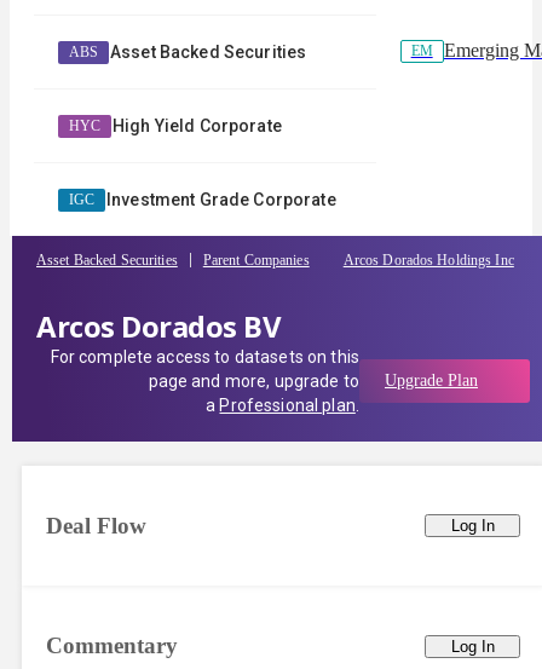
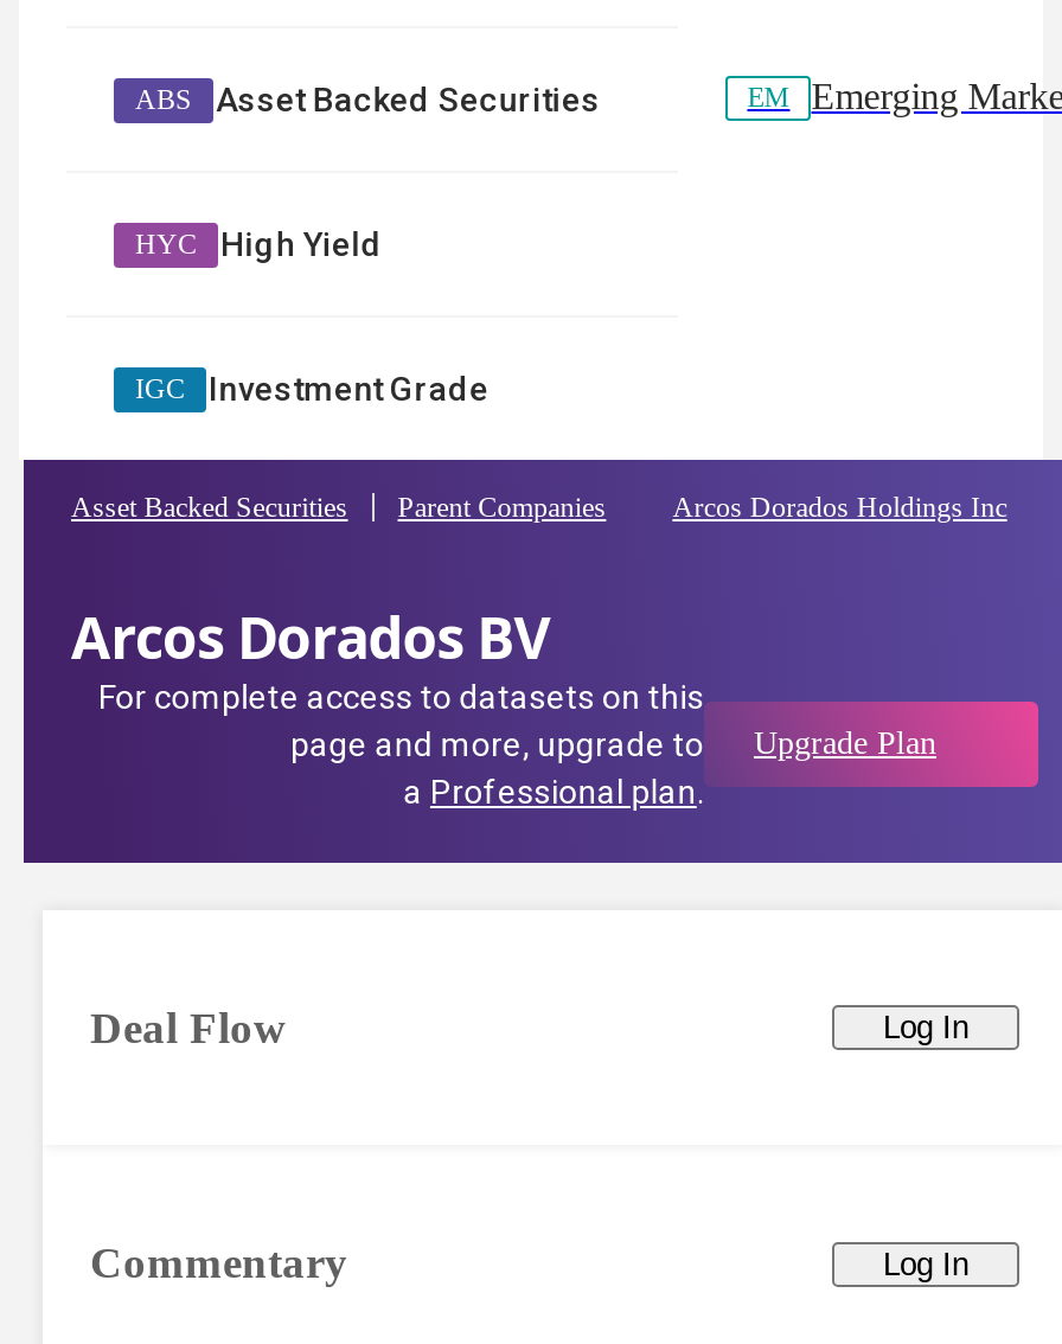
[113,116,282,135] High Yield Corporate -> [220,225,383,263] High Yield
[106,190,336,209] Investment Grade Corporate -> [209,370,489,408] Investment Grade

